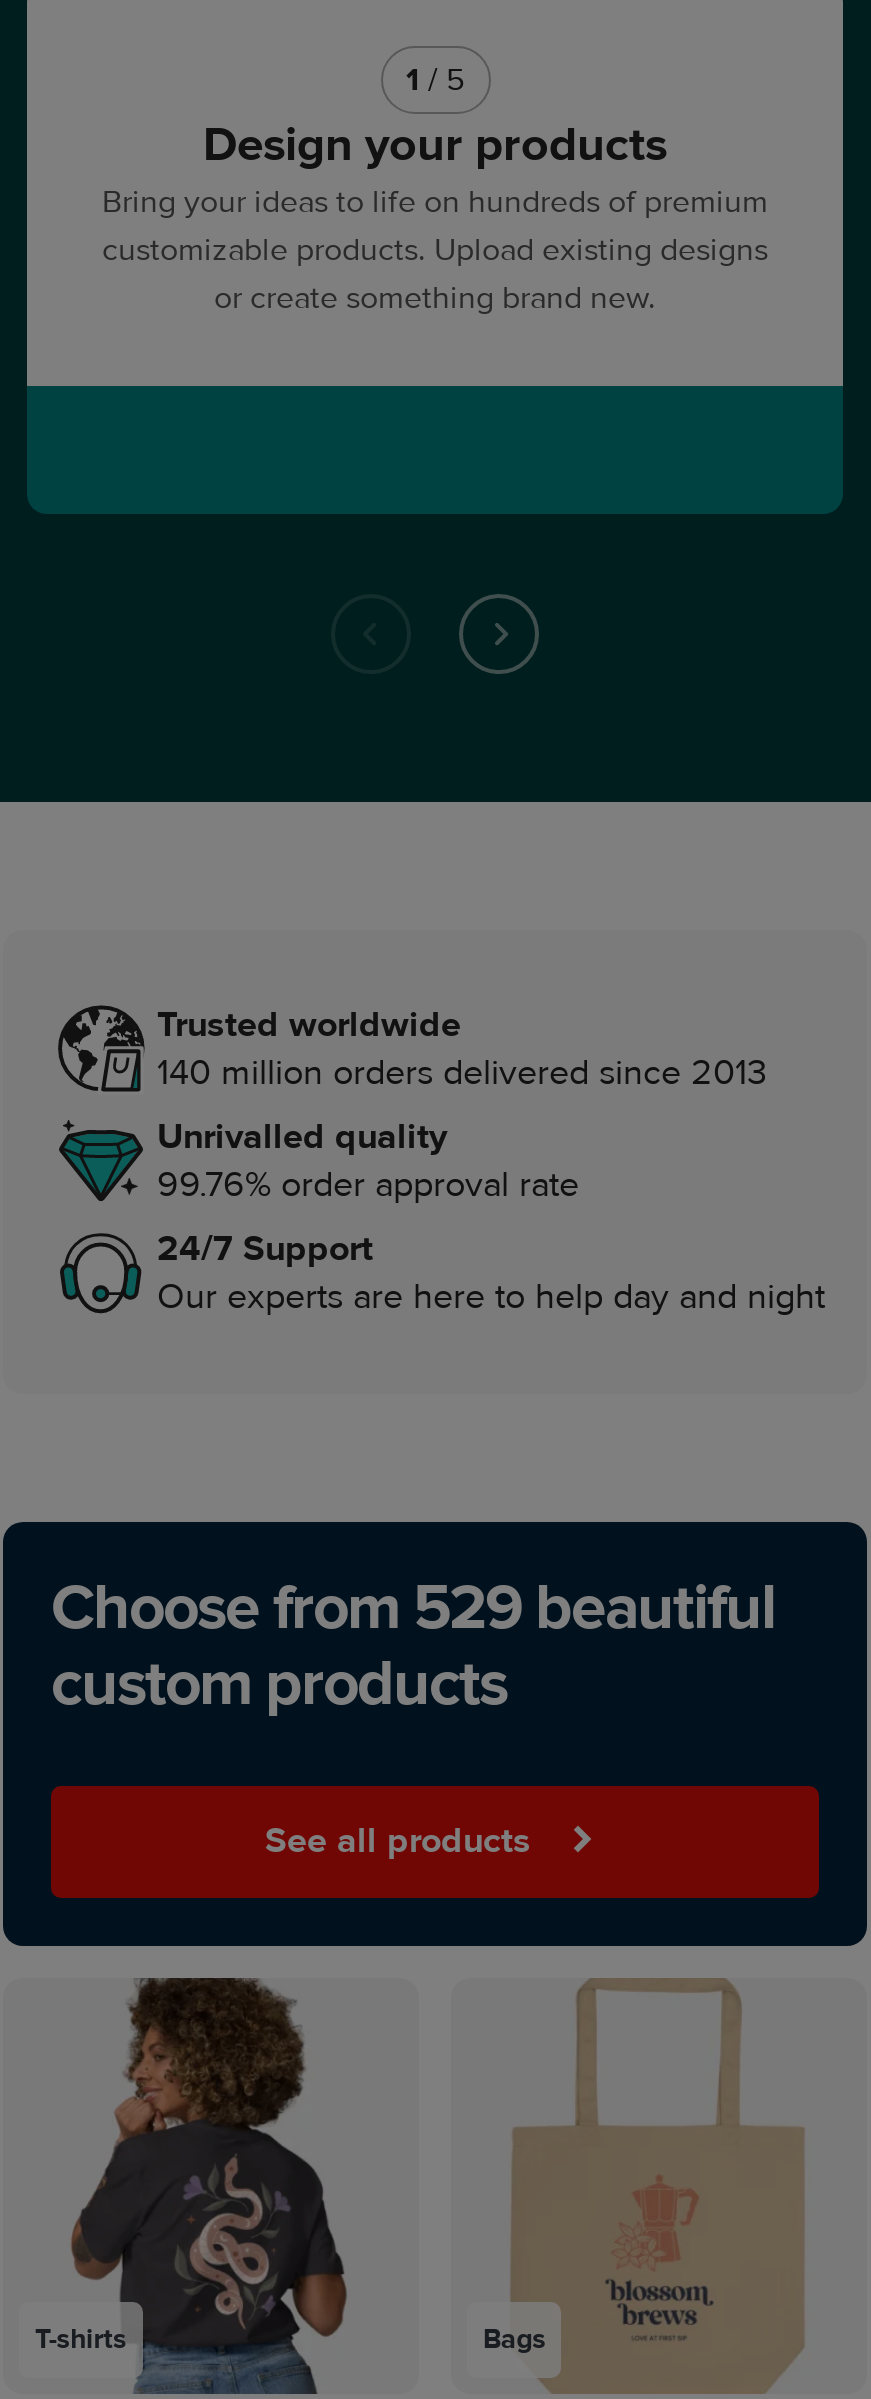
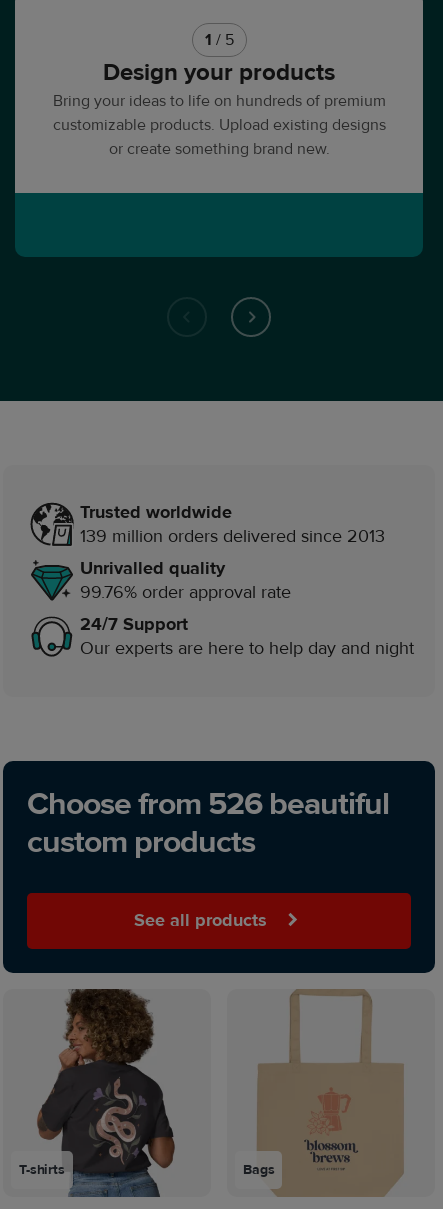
[157,1050,767,1096] 140 million orders delivered since 2013 -> [80,525,385,548] 139 million orders delivered since 2013
[51,1568,775,1648] Choose from 529 beautiful -> [27,784,389,824] Choose from 526 beautiful

